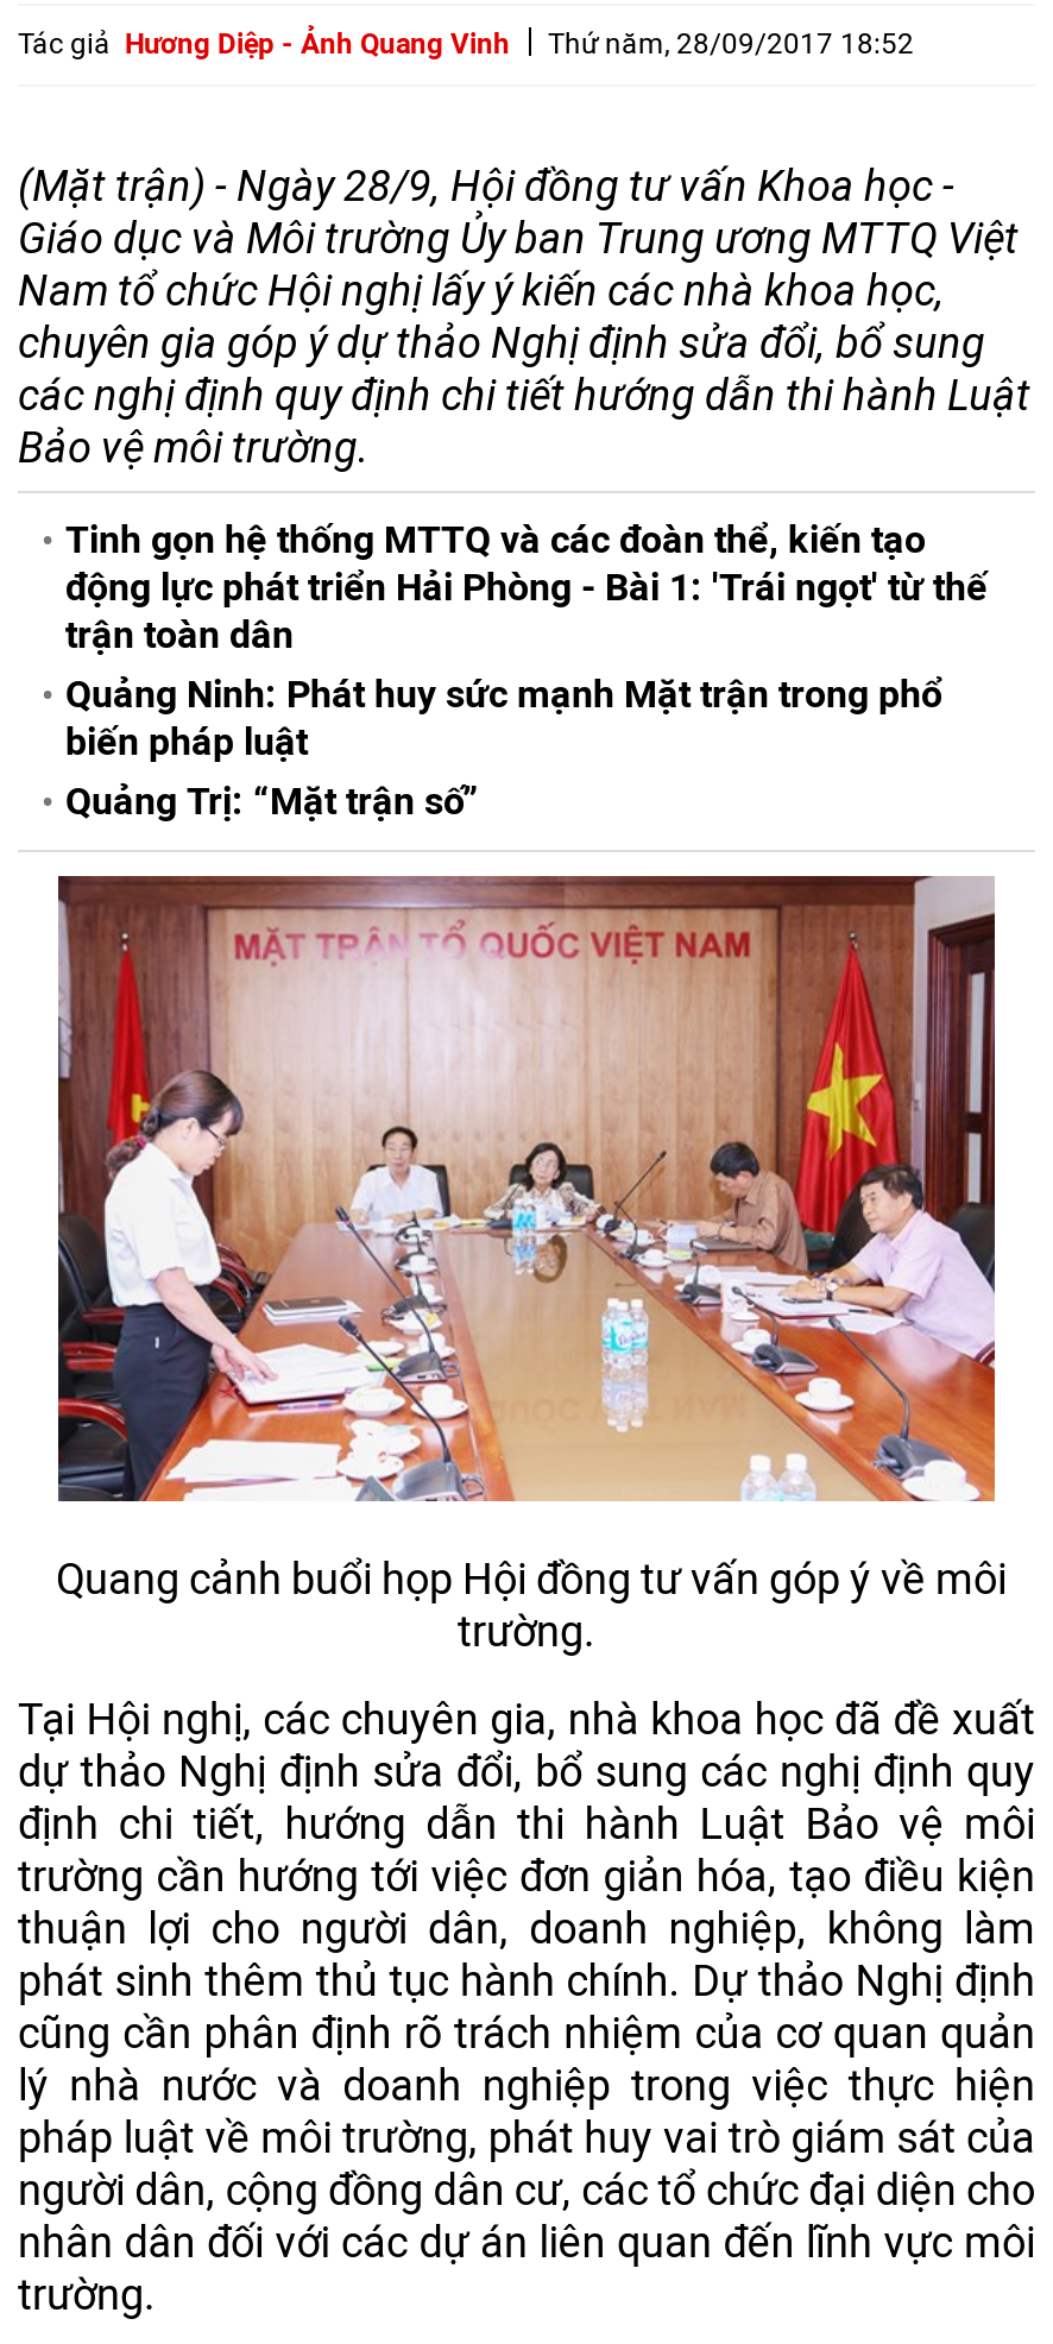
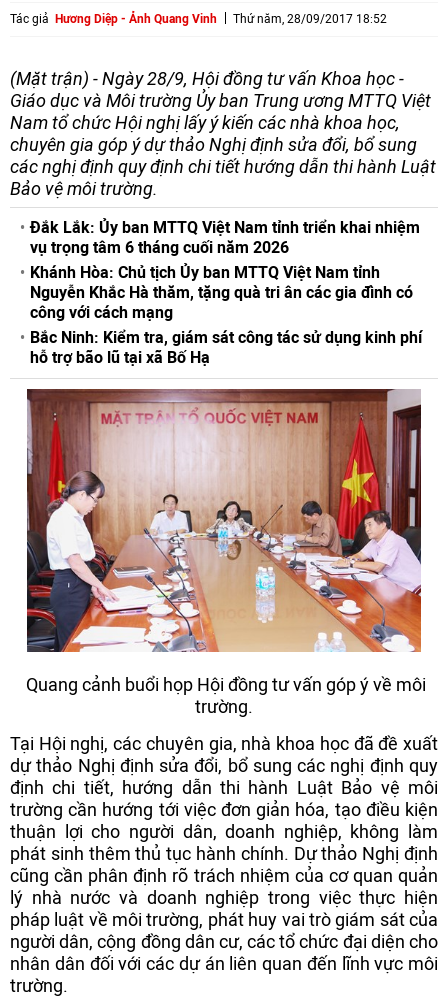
[65,517,988,824] Tinh gọn hệ thống MTTQ và các đoàn thể, kiến tạo | động lực phát triển Hải Phòng - Bài 1: 'Trái ngọt' từ thế | trận toàn dân | Quảng Ninh: Phát huy sức mạnh Mặt trận trong phổ | biến pháp luật | Quảng Trị: “Mặt trận số” -> [30,218,422,367] Đắk Lắk: Ủy ban MTTQ Việt Nam tỉnh triển khai nhiệm | vụ trọng tâm 6 tháng cuối năm 2026 | Khánh Hòa: Chủ tịch Ủy ban MTTQ Việt Nam tỉnh | Nguyễn Khắc Hà thăm, tặng quà tri ân các gia đình có | công với cách mạng | Bắc Ninh: Kiểm tra, giám sát công tác sử dụng kinh phí | hỗ trợ bão lũ tại xã Bố Hạ

